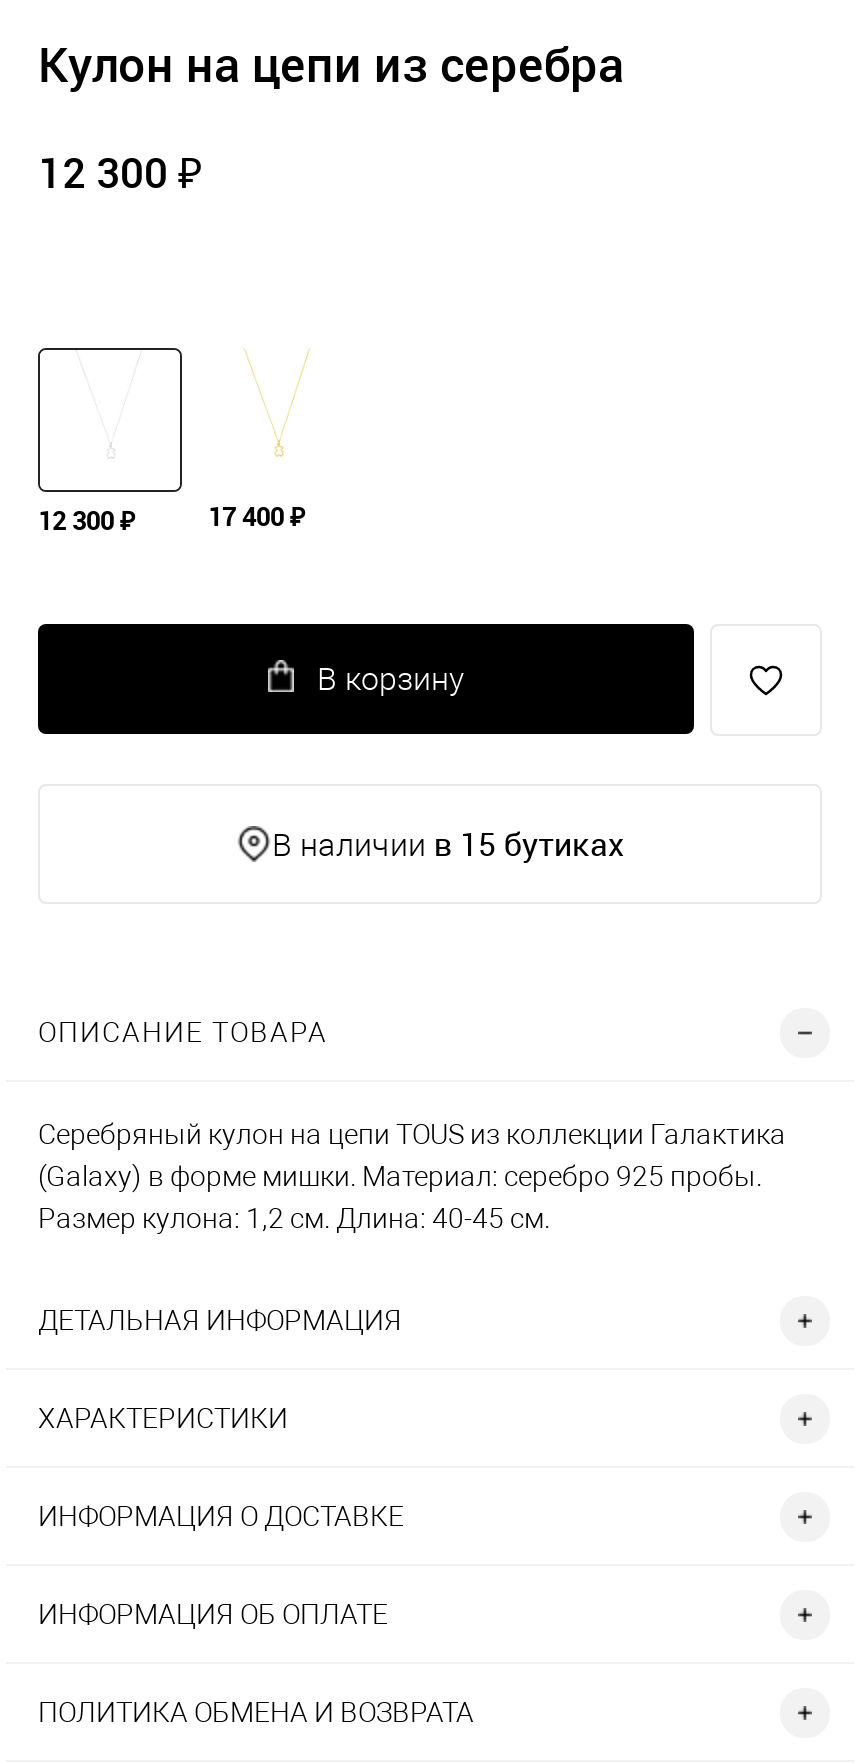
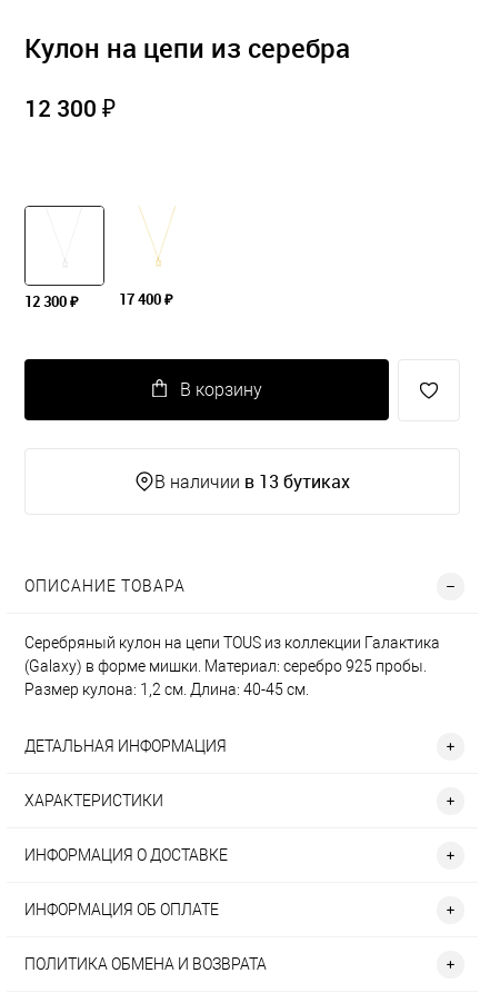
[272,821,624,865] В наличии в 15 бутиках -> [154,469,350,493] В наличии в 13 бутиках

